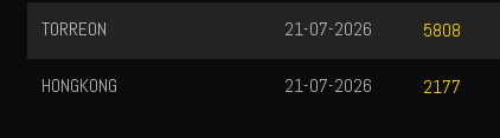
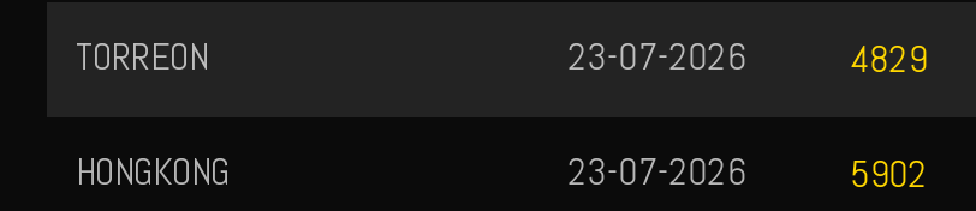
[284,18,372,42] 21-07-2026 -> [568,35,746,82] 23-07-2026
[423,19,461,42] 5808 -> [851,36,927,84] 4829
[284,75,372,98] 21-07-2026 -> [568,150,746,198] 23-07-2026
[423,75,461,99] 2177 -> [851,151,927,199] 5902

